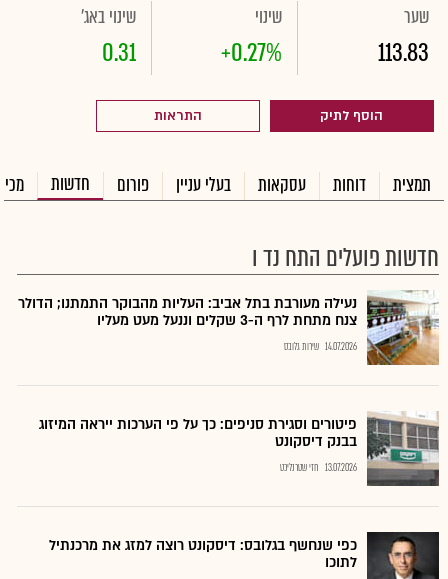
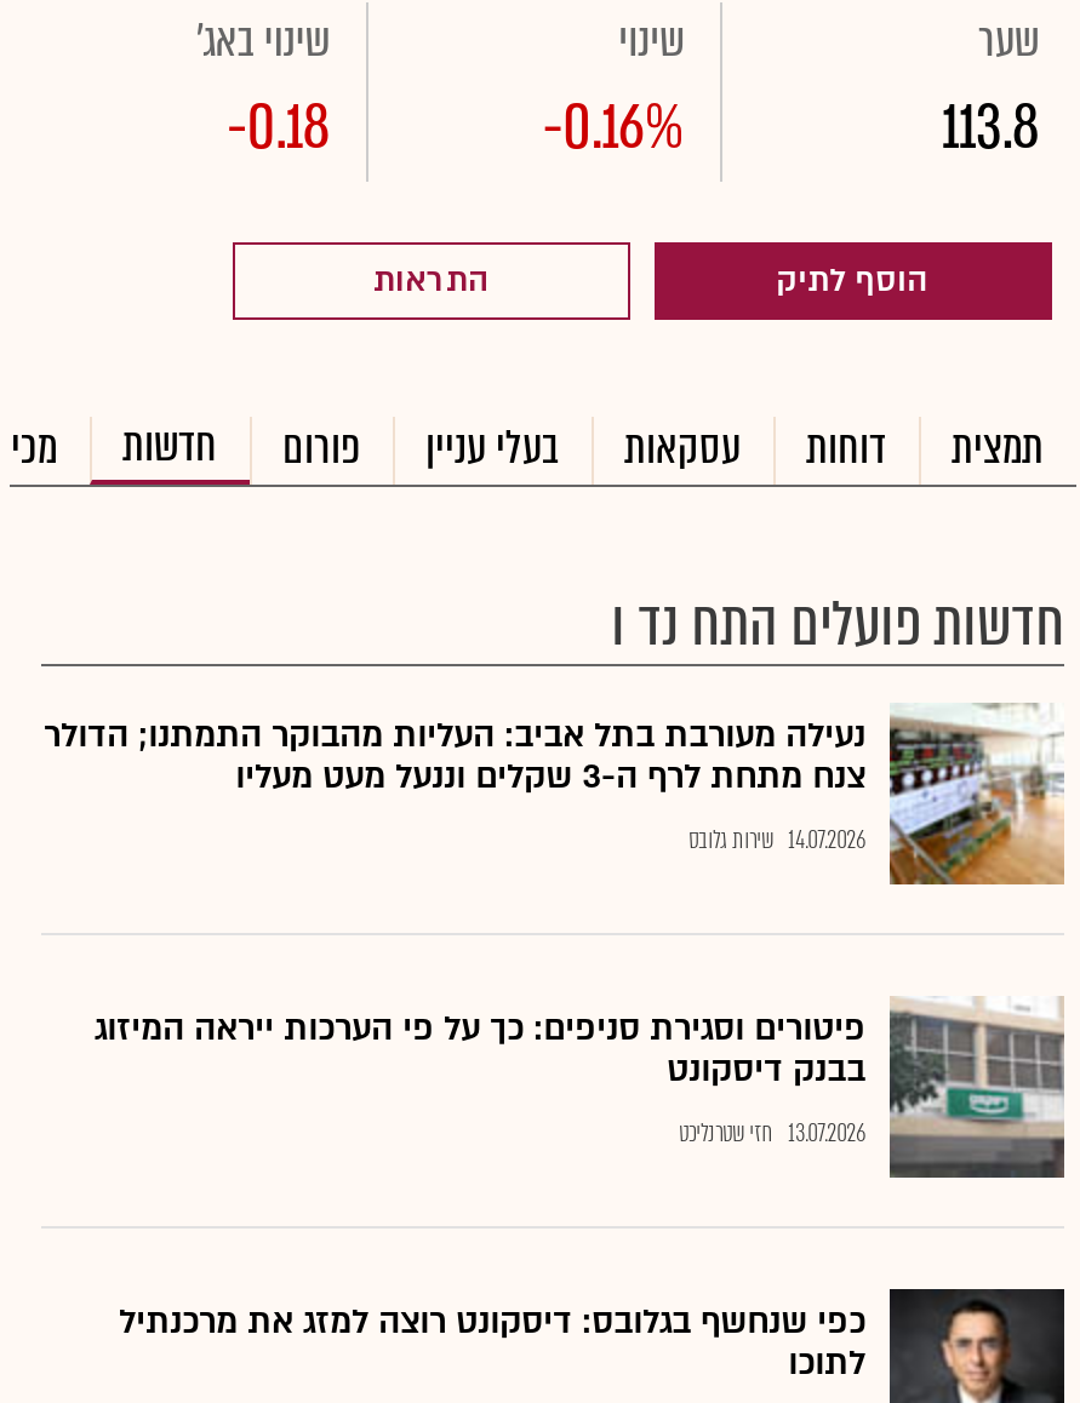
[102,35,136,71] 0.31 -> [227,85,329,172] -0.18
[221,35,282,71] +0.27% -> [544,85,684,172] -0.16%
[377,35,428,71] 113.83 -> [942,85,1039,172] 113.8

